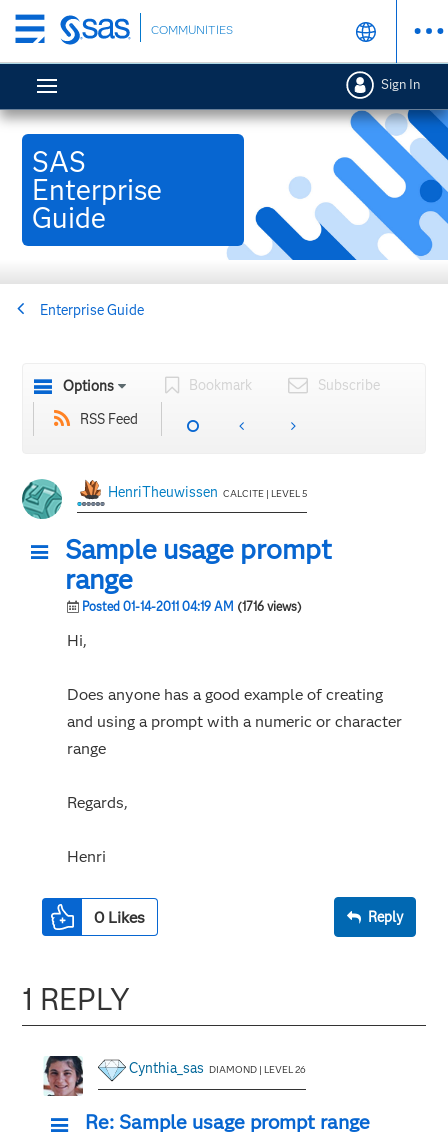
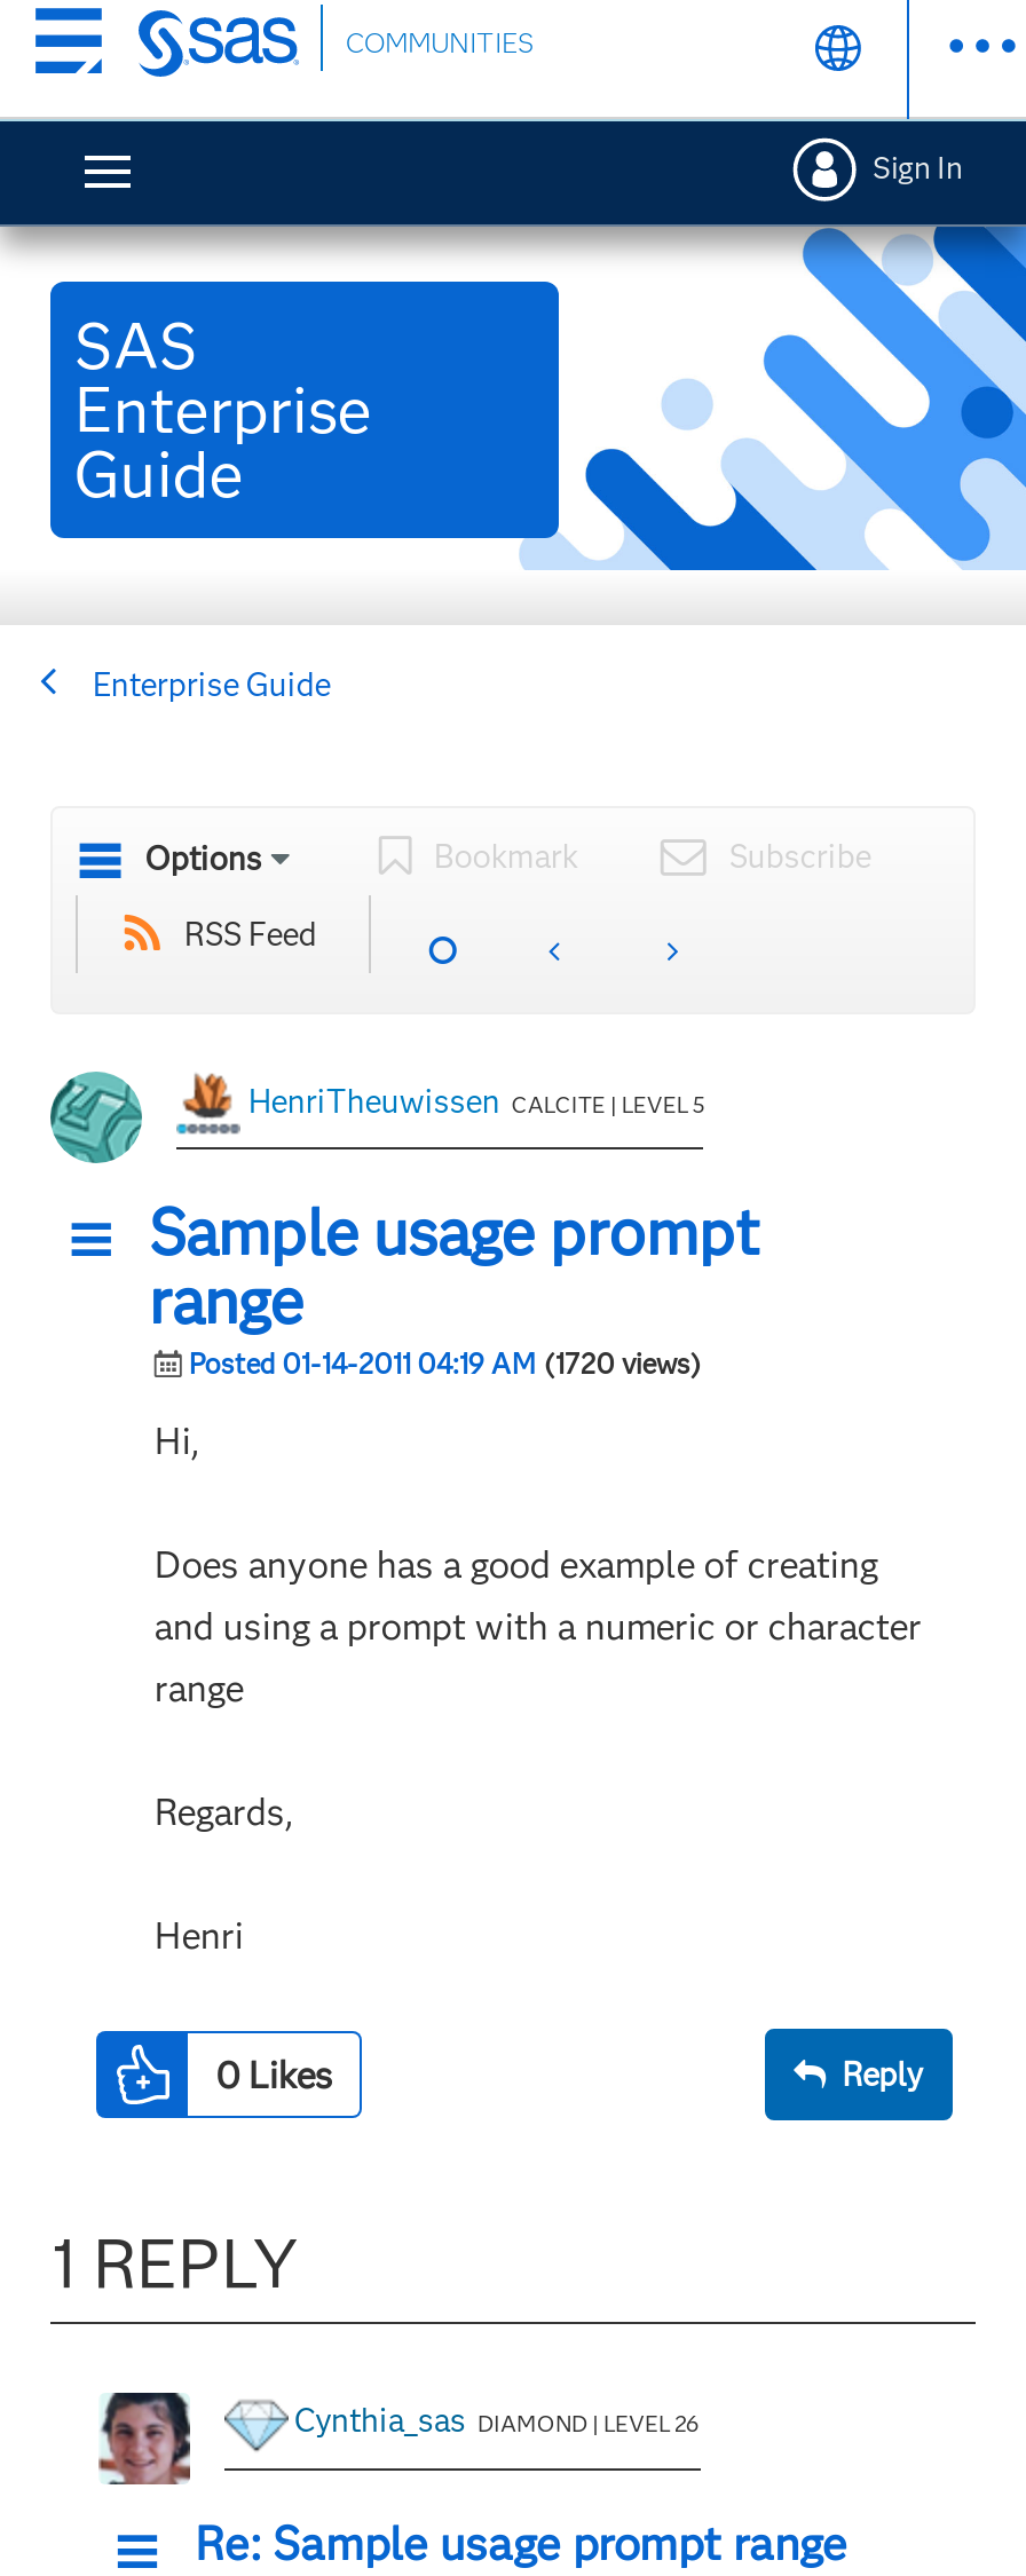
[82,598,302,613] Posted 01-14-2011 04:19 AM (1716 views) -> [189,1345,702,1380] Posted 01-14-2011 04:19 AM (1720 views)

